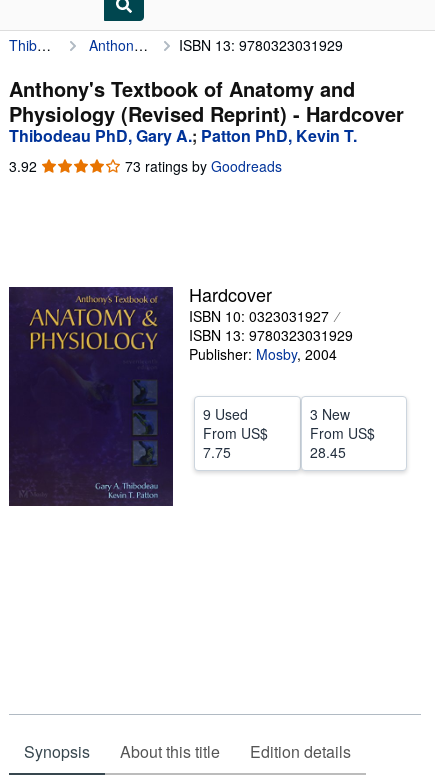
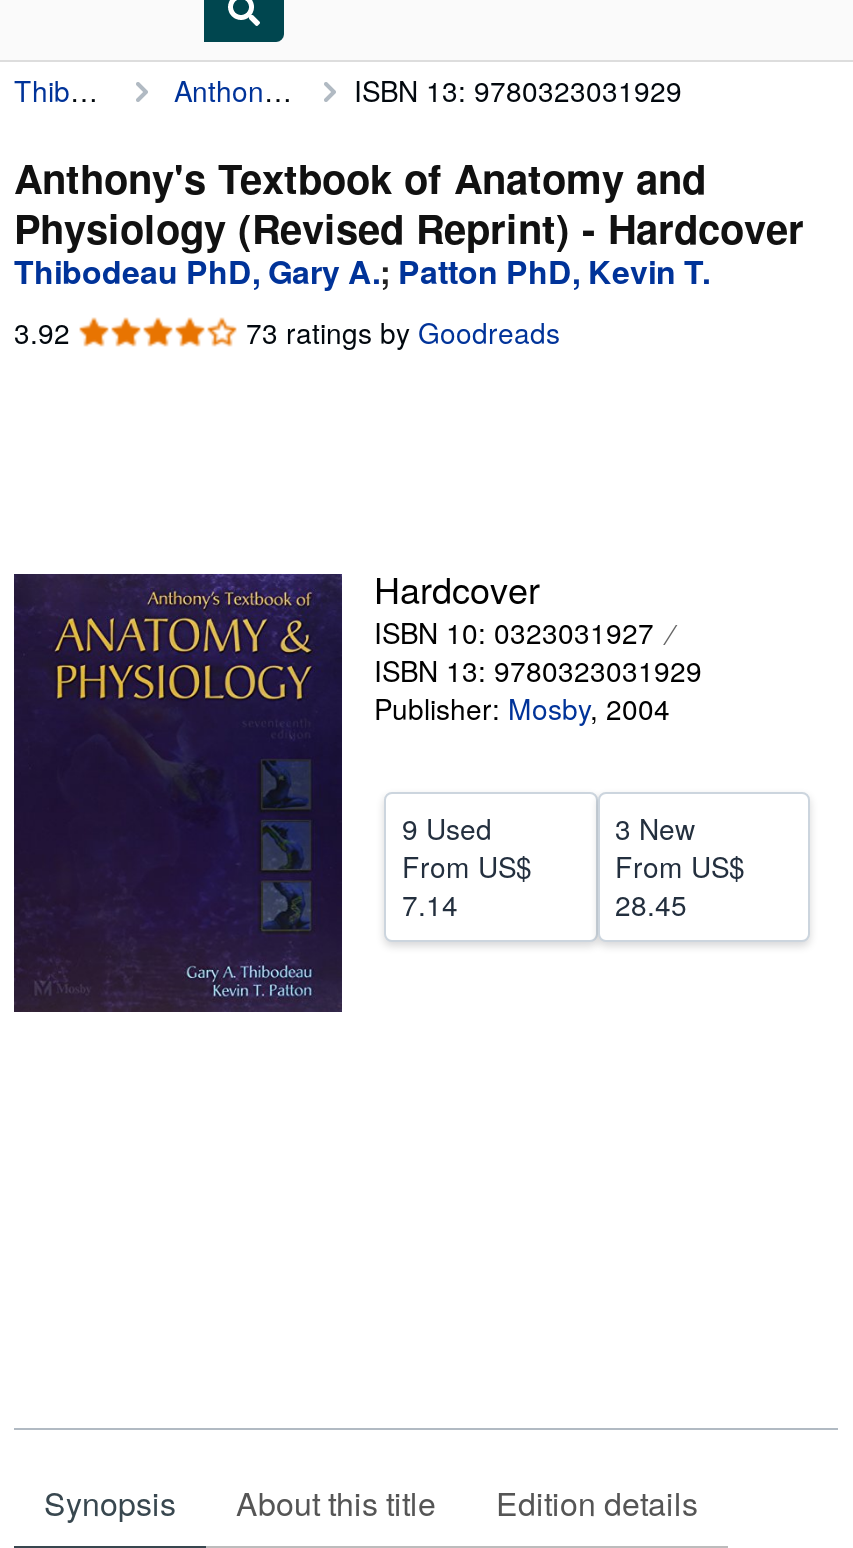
[203,442,231,462] 7.75 -> [402,884,458,924] 7.14

